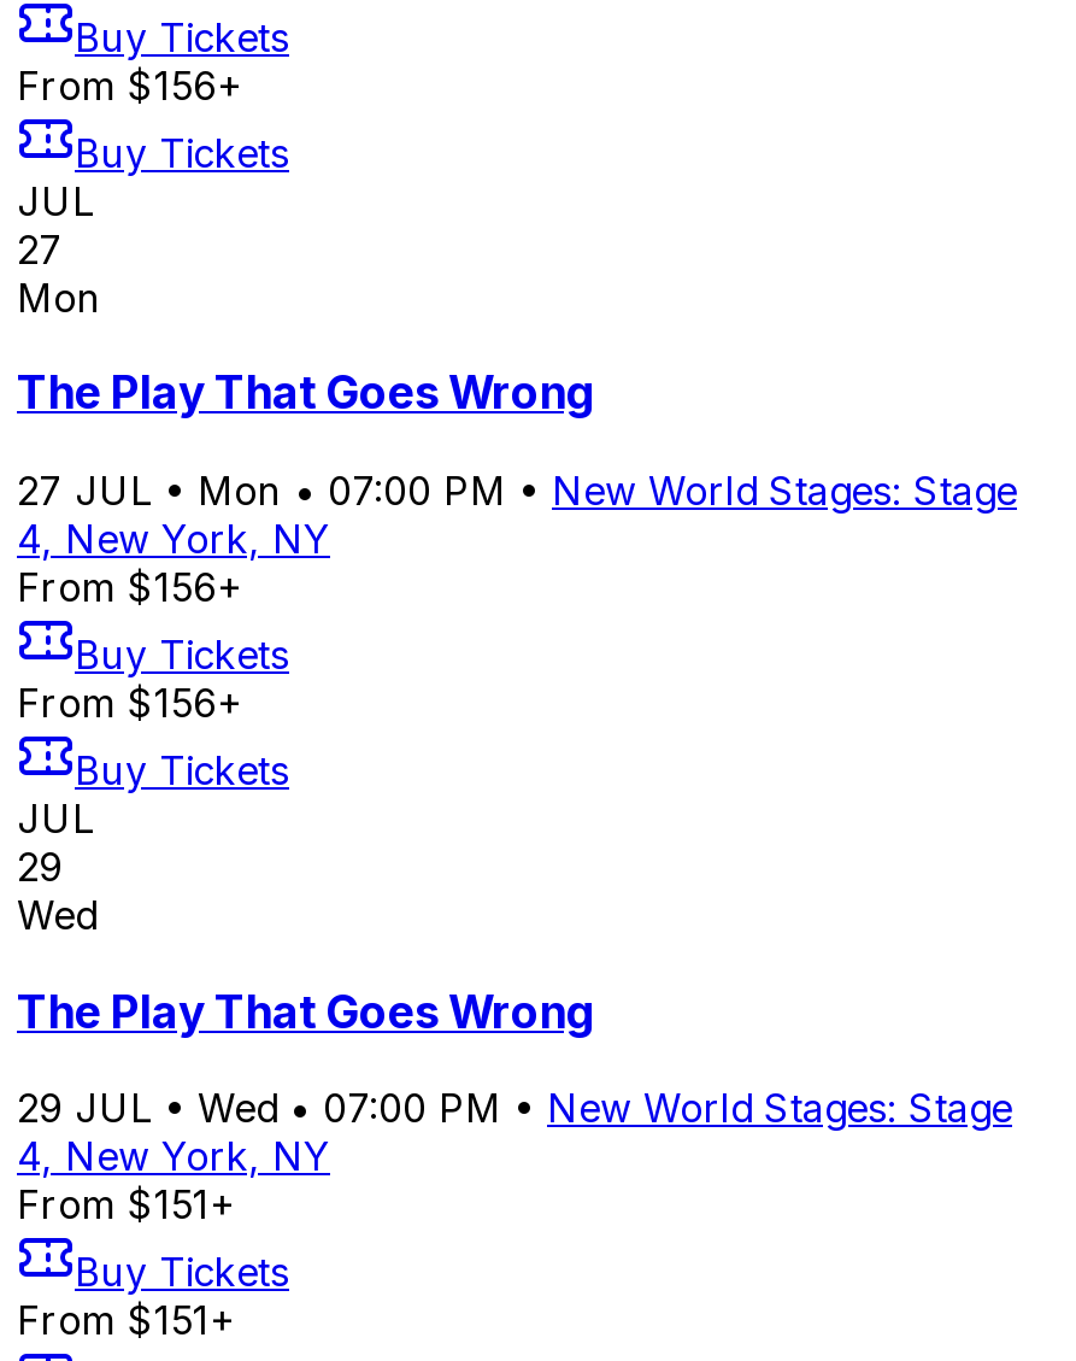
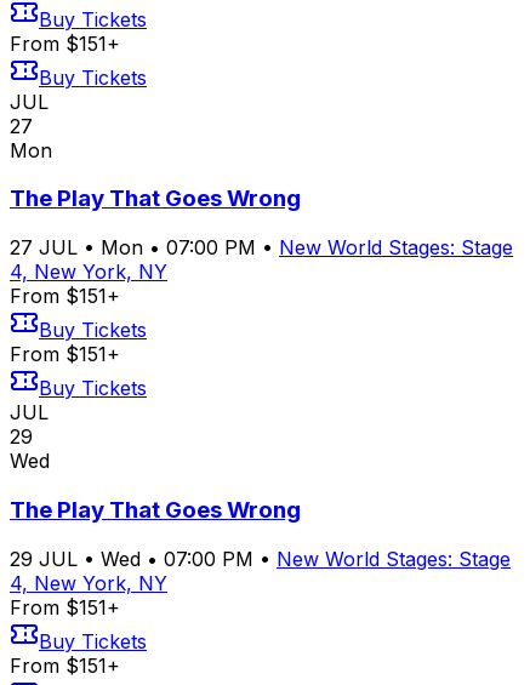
[17,61,243,109] From $156+ -> [10,31,120,55] From $151+
[17,563,243,611] From $156+ -> [10,284,120,308] From $151+
[17,679,243,727] From $156+ -> [10,342,120,366] From $151+

